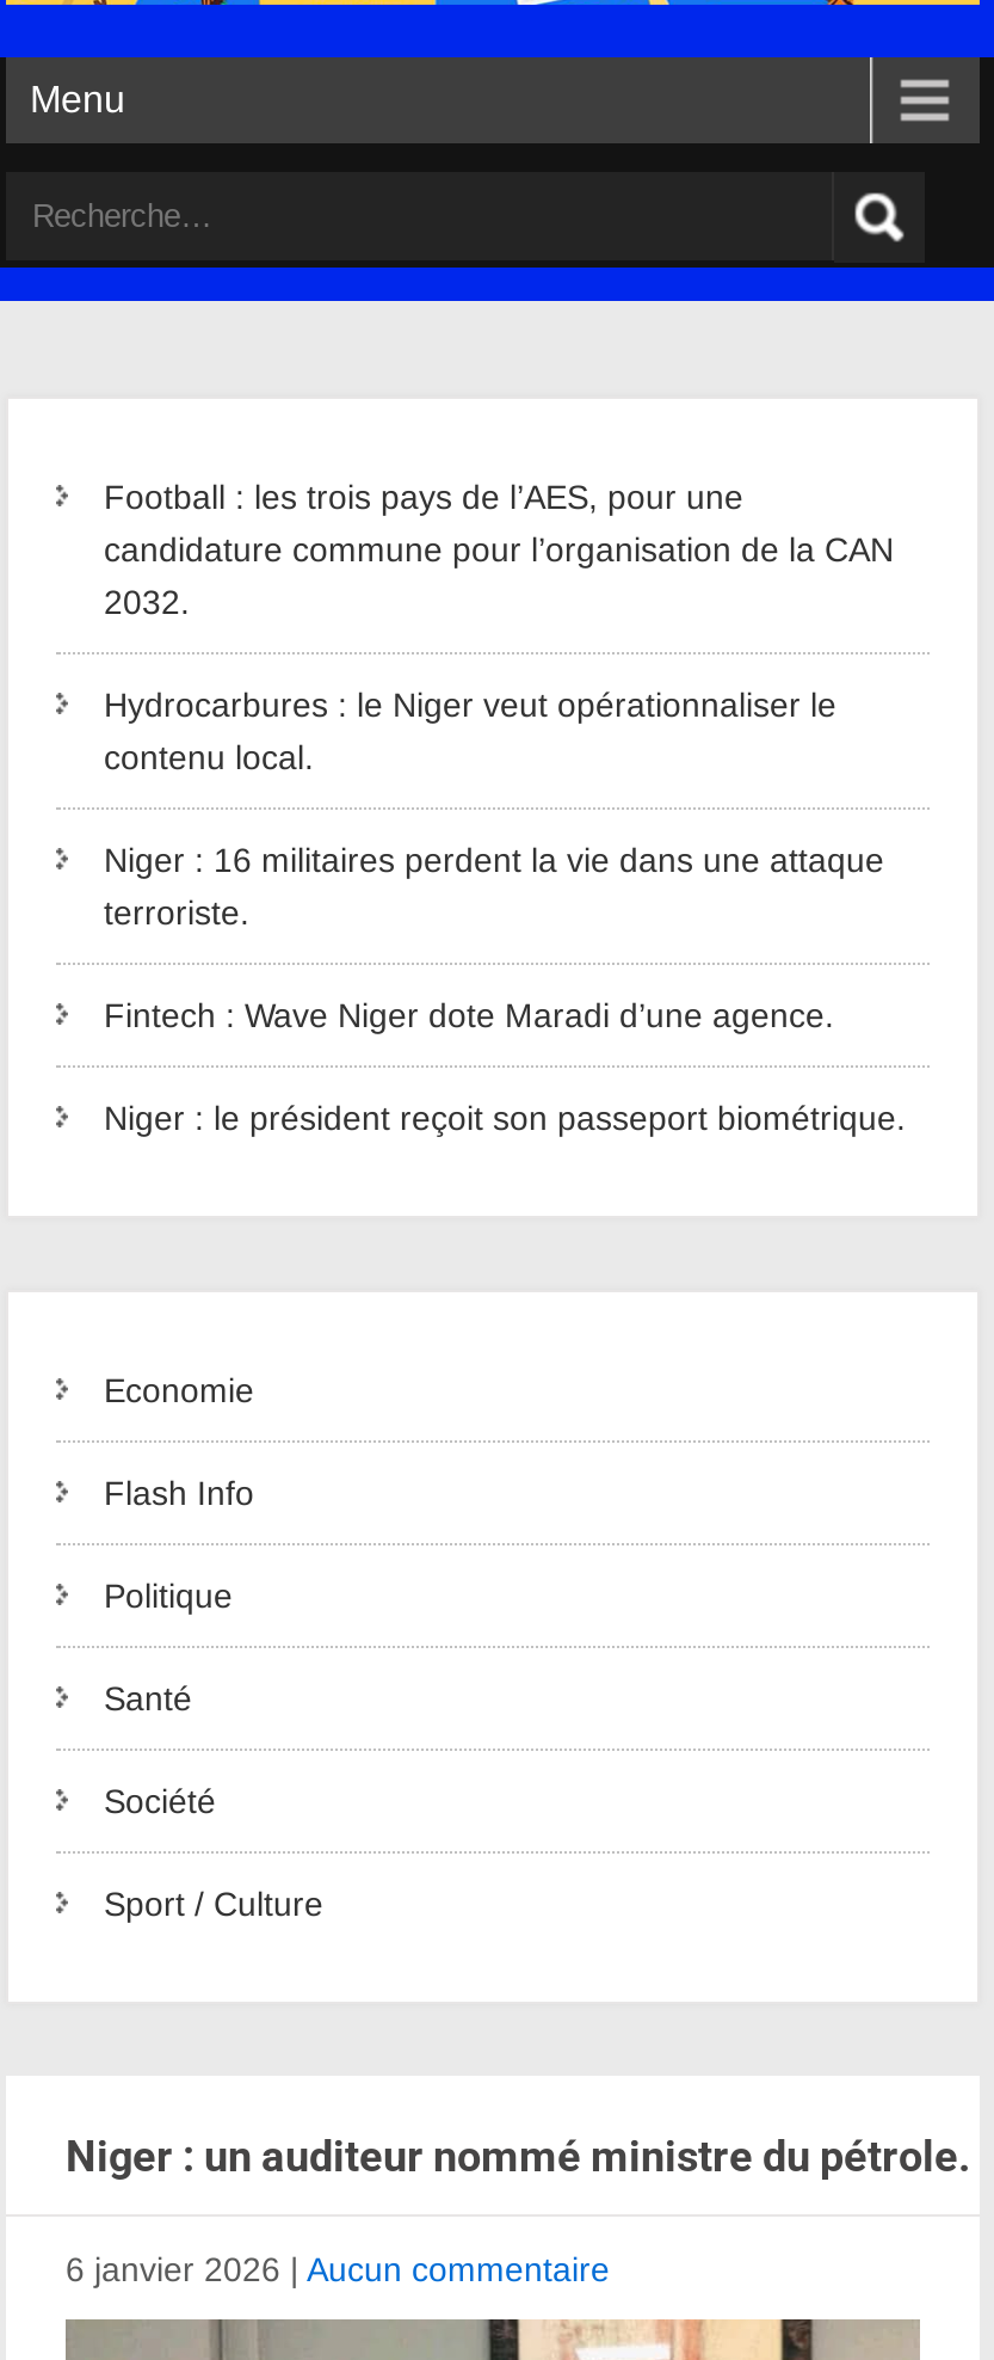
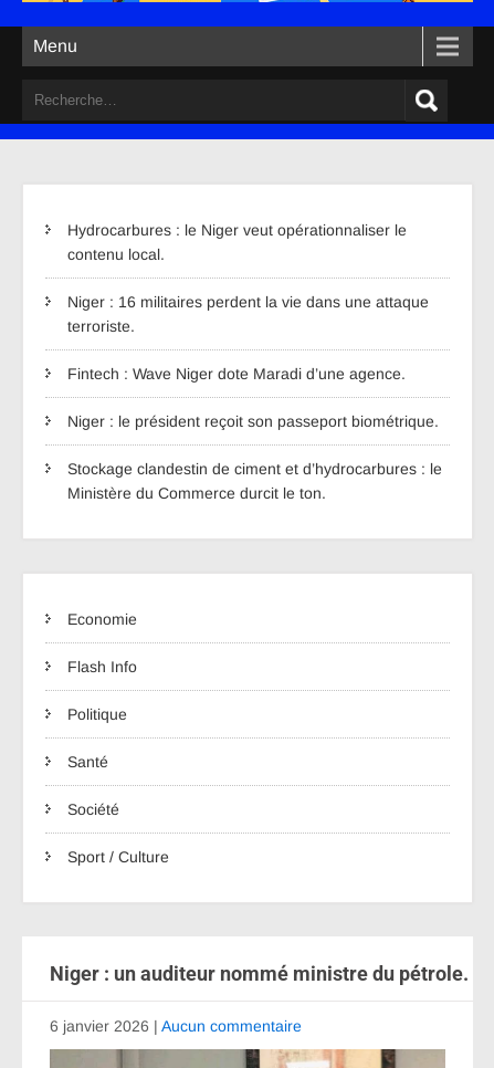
[104,477,894,620] Football : les trois pays de l’AES, pour une | candidature commune pour l’organisation de la CAN | 2032. -> none
moved [104,685,906,1136] -> [67,221,439,430]: Hydrocarbures : le Niger veut opérationnaliser le | contenu local. | Niger : 16 militaires perdent la vie dans une attaque | terroriste. | Fintech : Wave Niger dote Maradi d’une agence. | Niger : le président reçoit son passeport biométrique.
none -> [67,459,442,501] Stockage clandestin de ciment et d’hydrocarbures : le | Ministère du Commerce durcit le ton.

